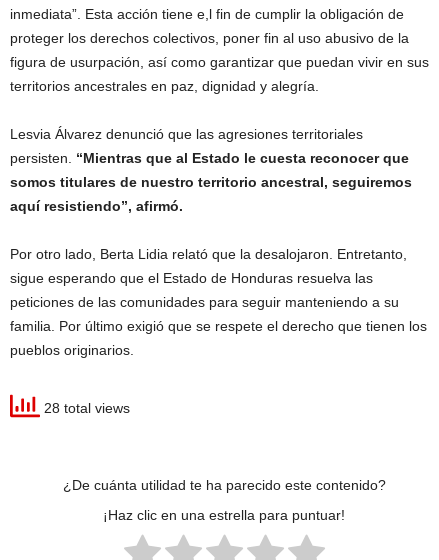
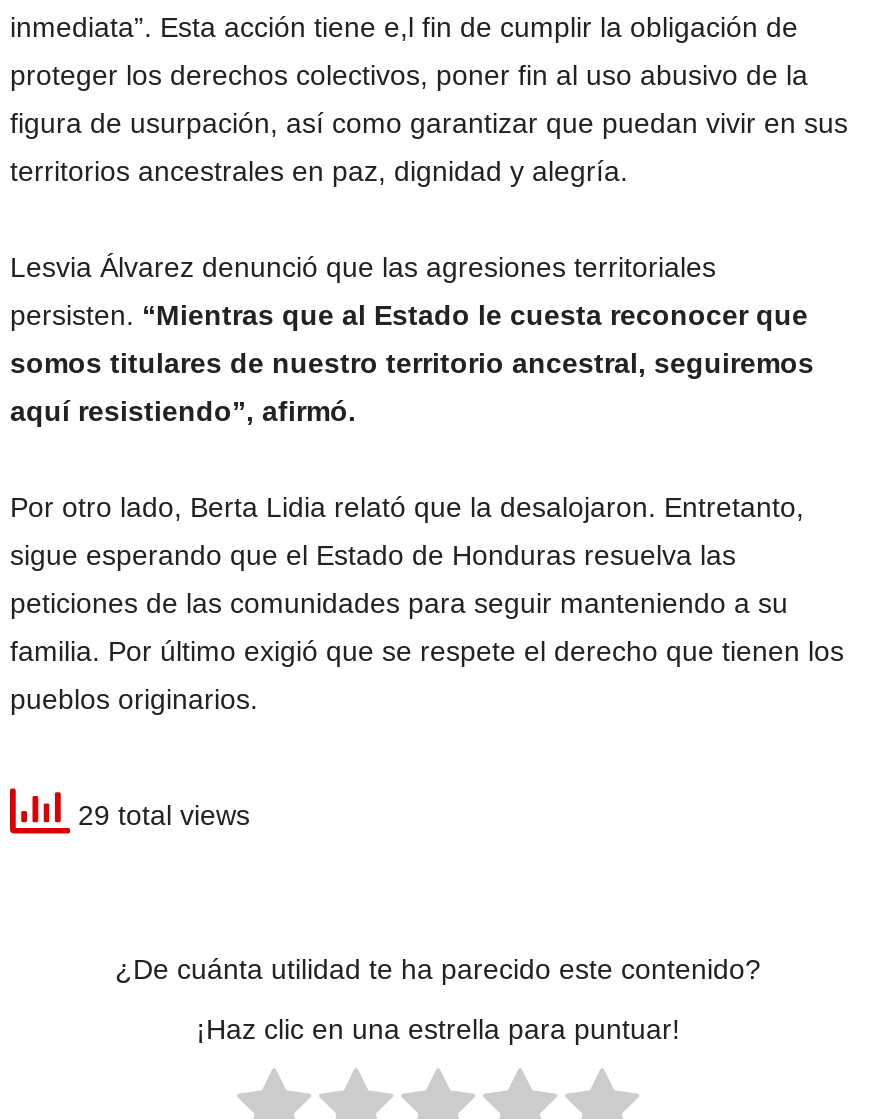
[40,400,130,416] 28 total views -> [70,799,250,831] 29 total views

